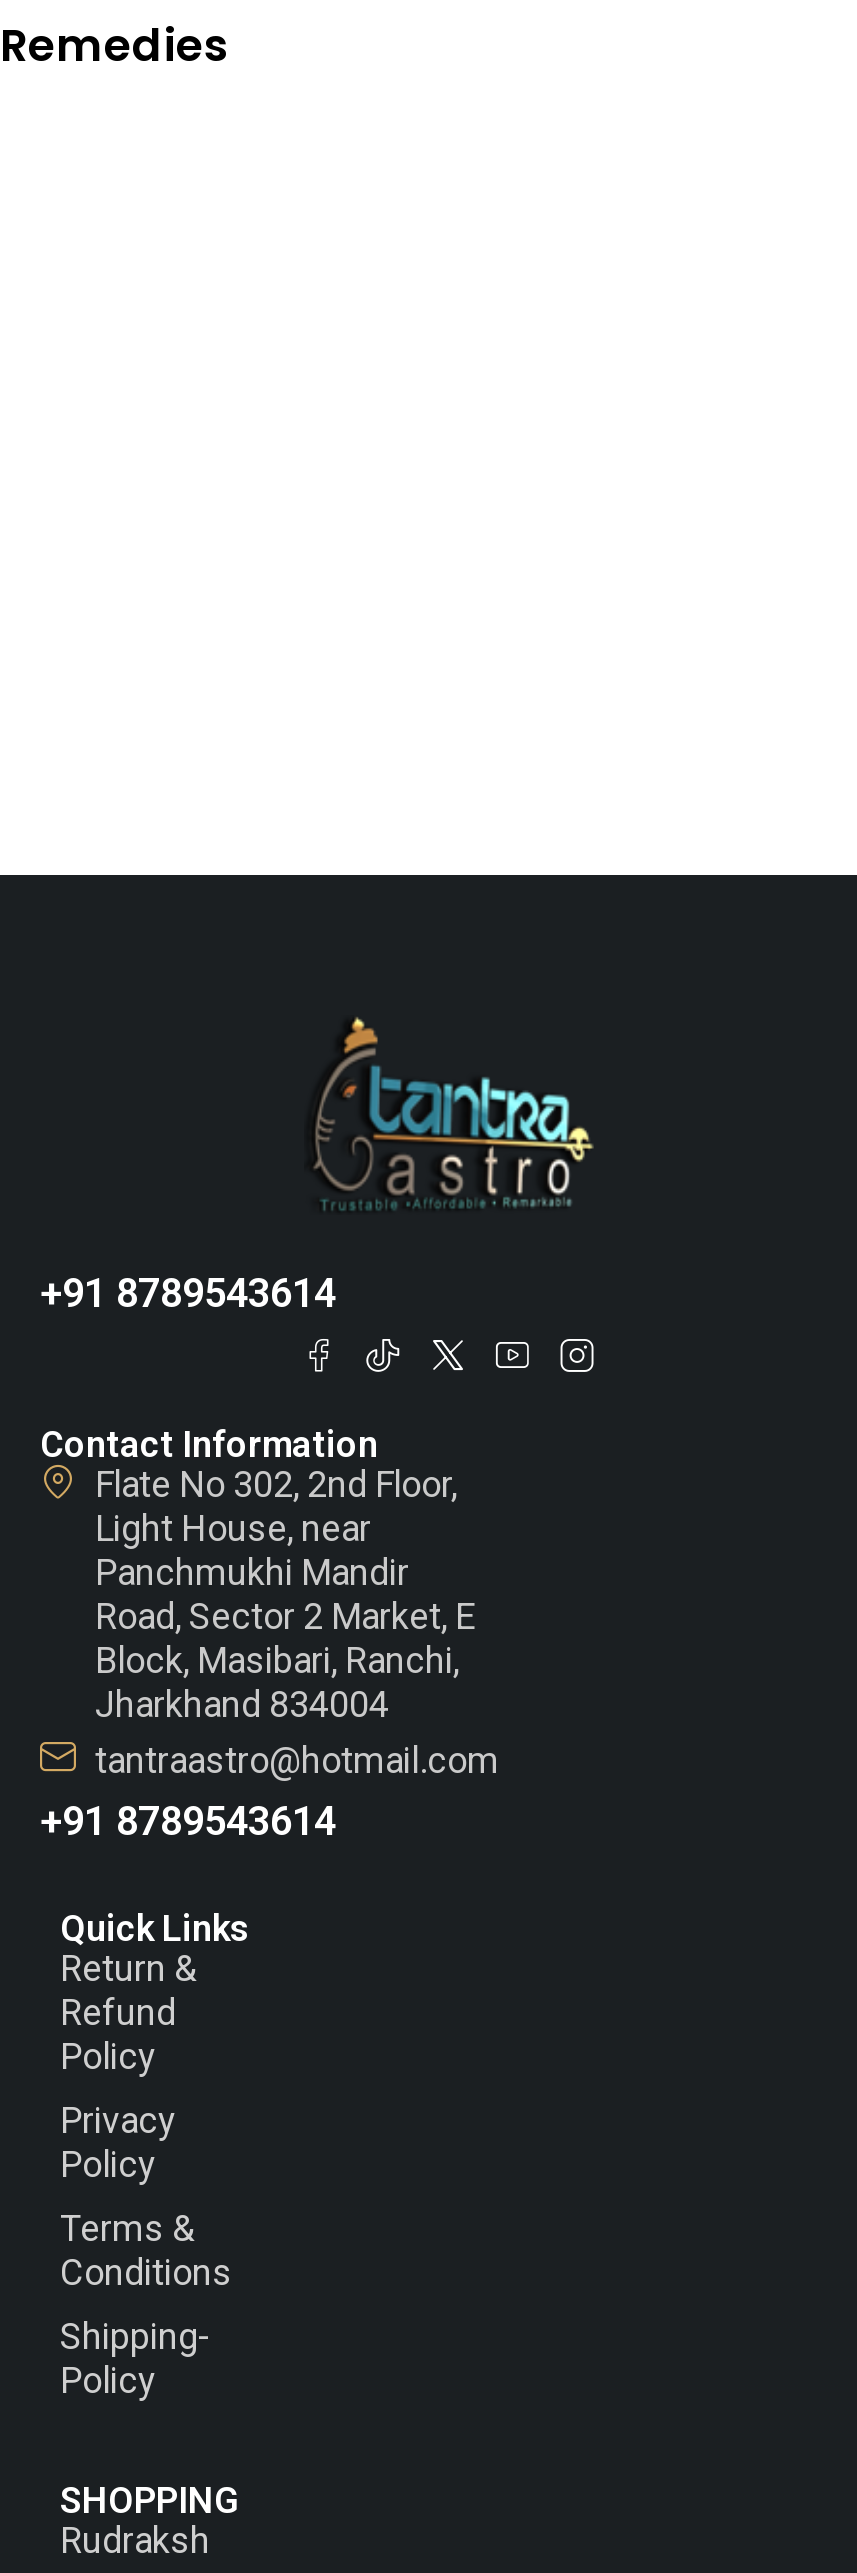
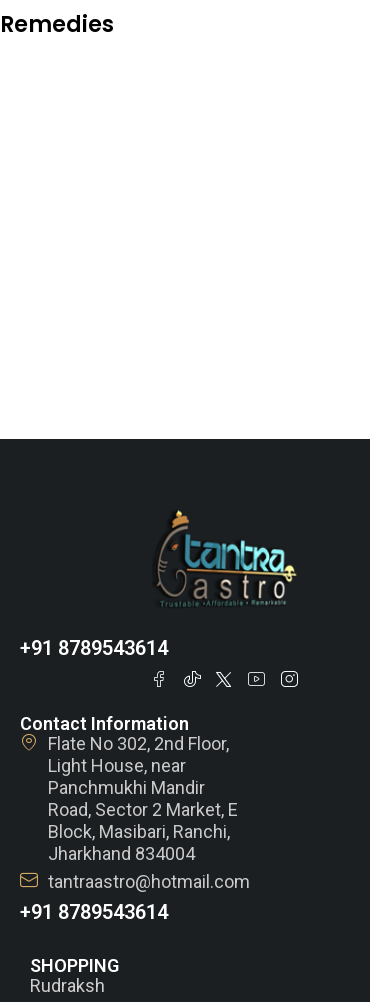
[60,1907,250,2401] Quick Links | Return & | Refund | Policy | Privacy | Policy | Terms & | Conditions | Shipping- | Policy -> none

